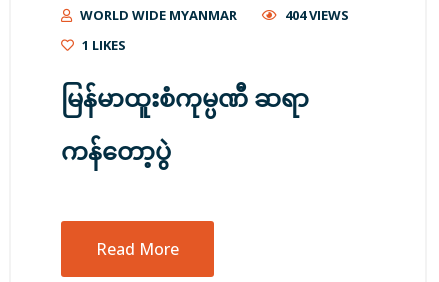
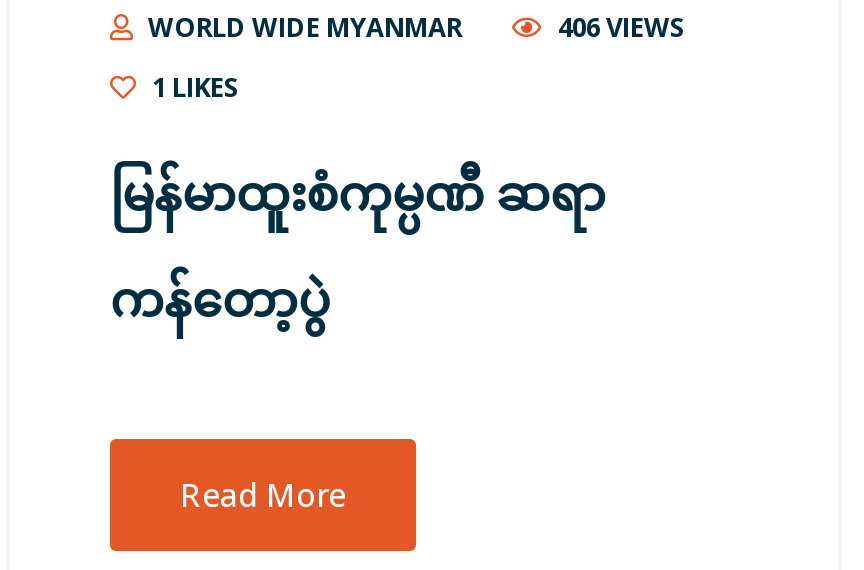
[285,6,349,24] 404 VIEWS -> [558,9,686,45] 406 VIEWS

